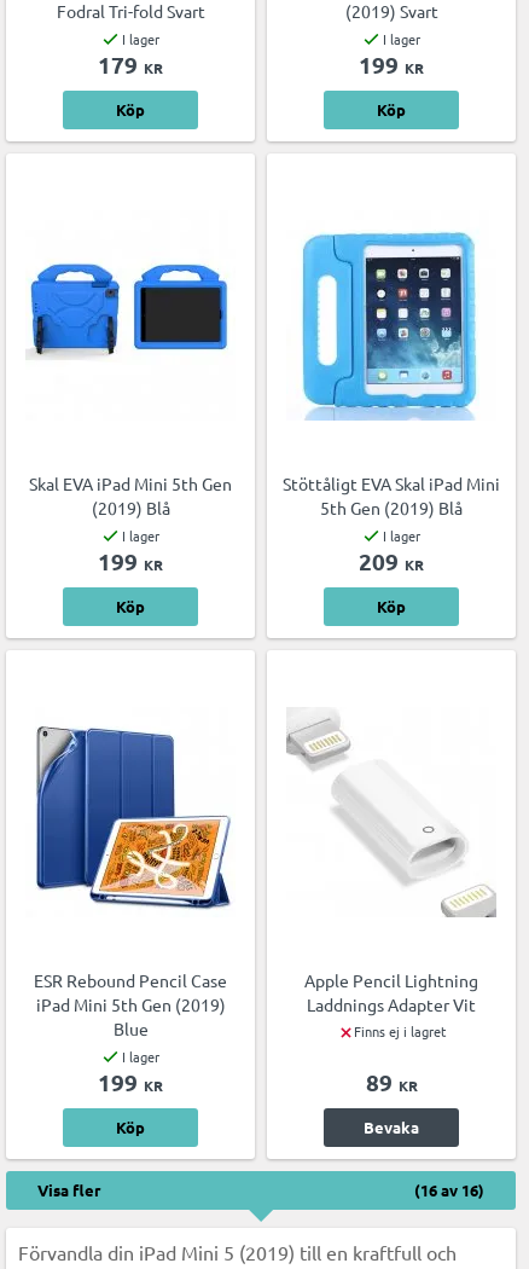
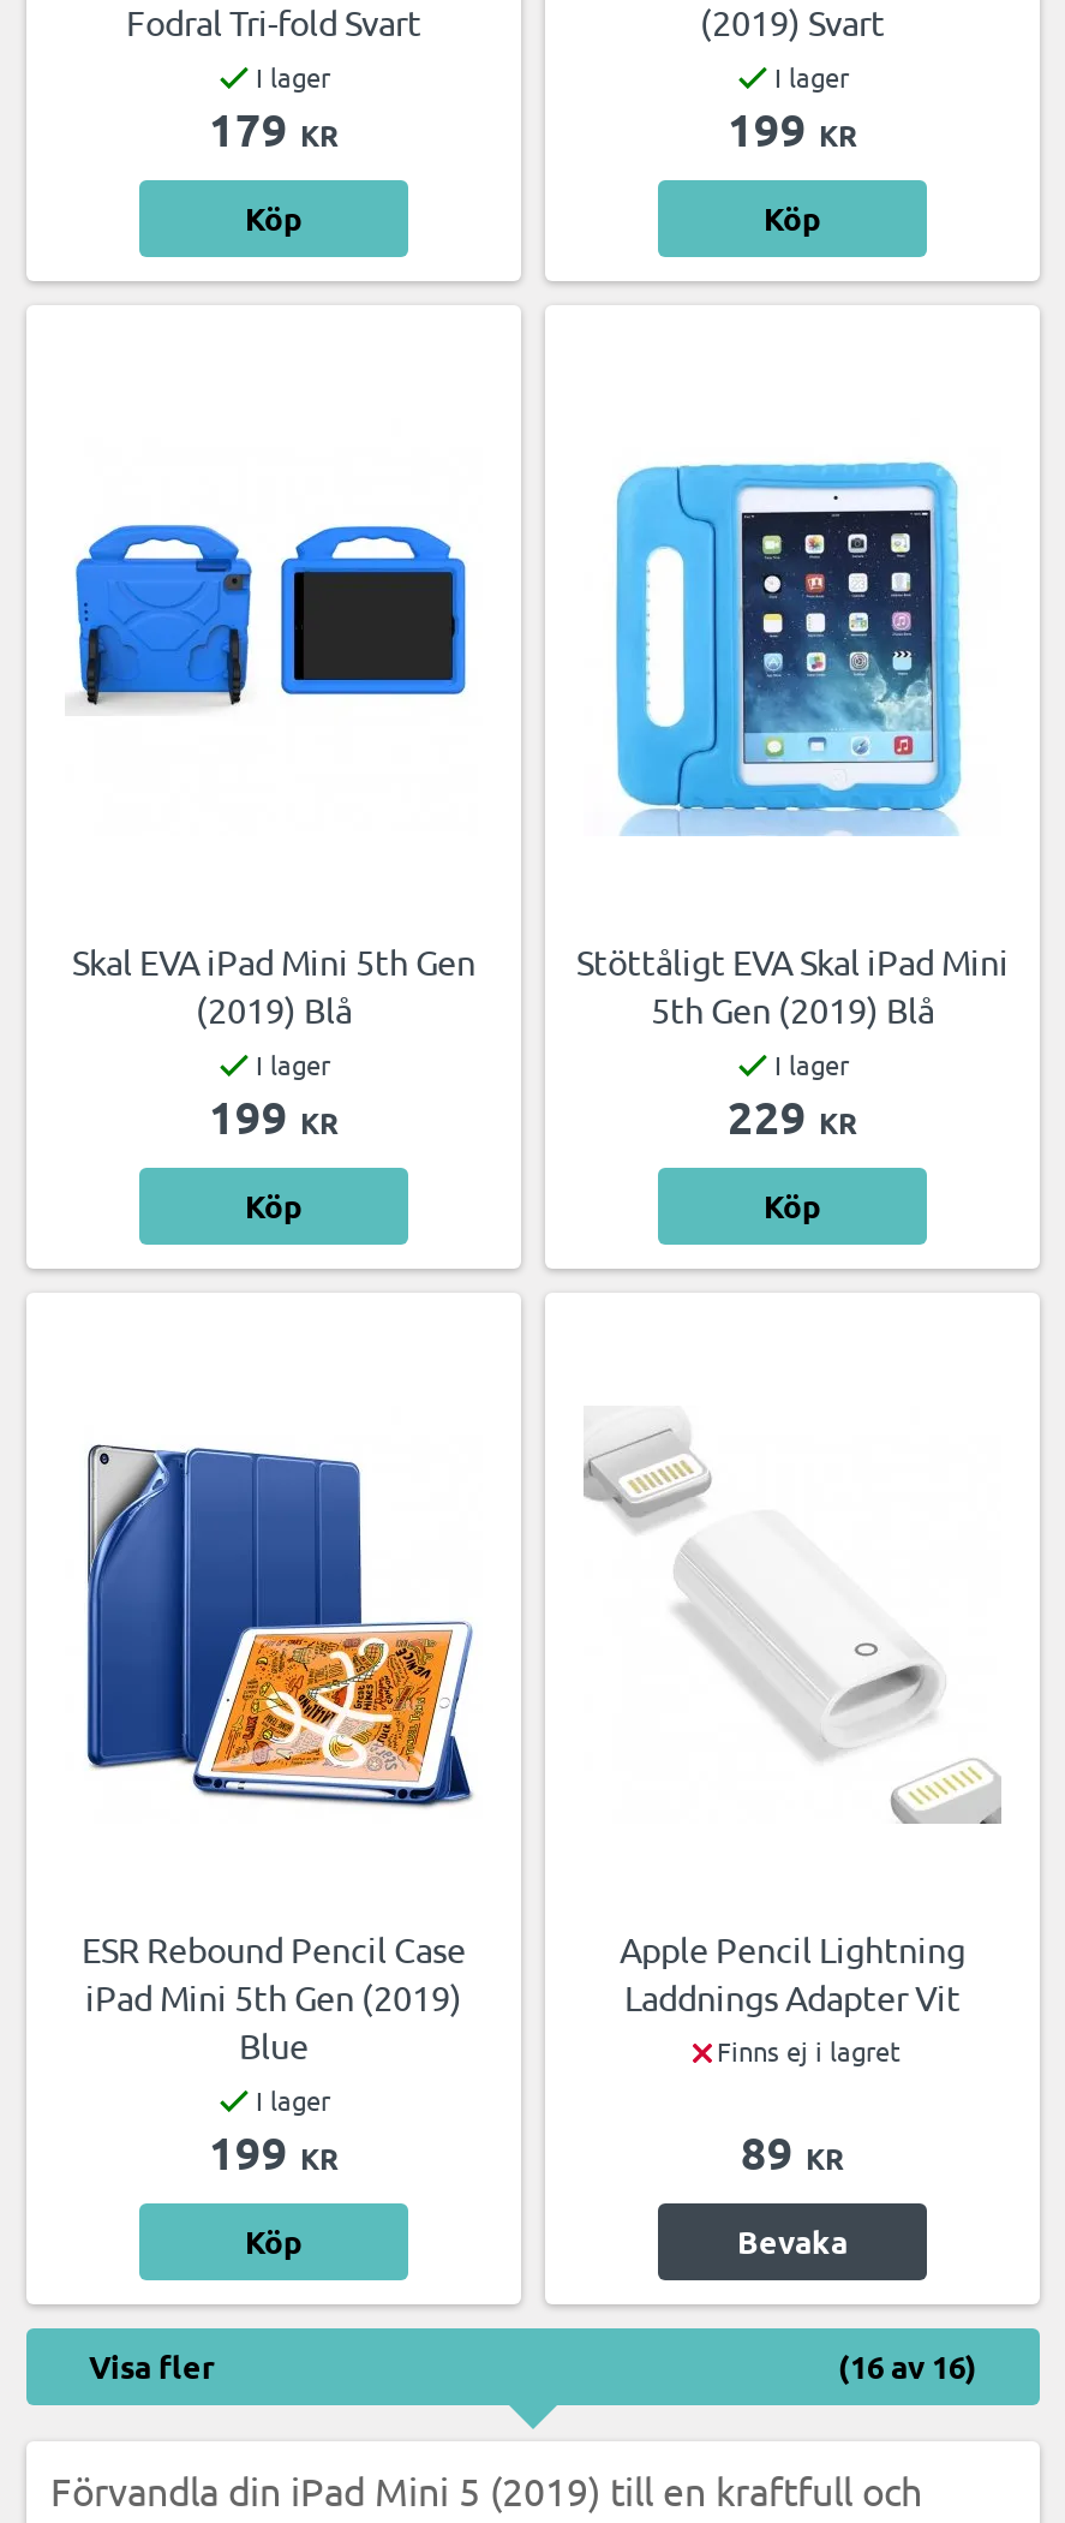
[359,550,424,575] 209 KR -> [728,1094,857,1144] 229 KR

